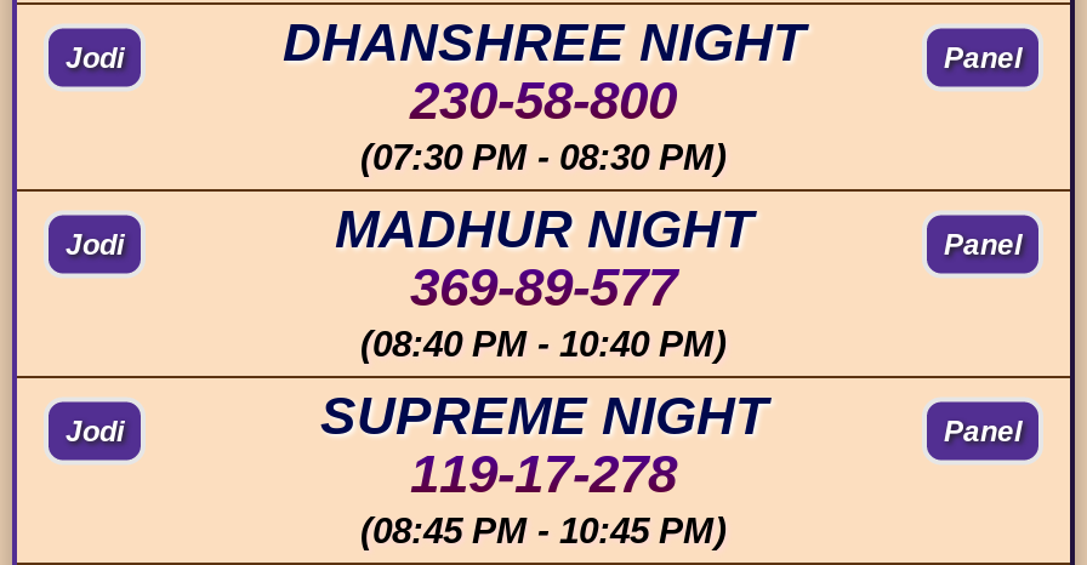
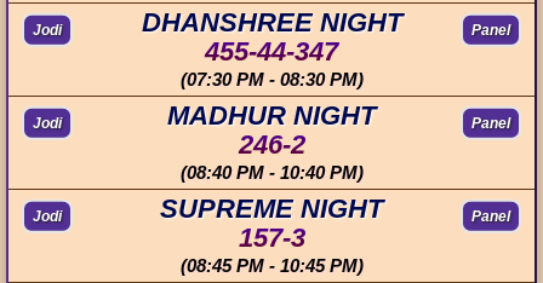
[410,70,677,131] 230-58-800 -> [205,36,338,67] 455-44-347
[410,257,677,318] 369-89-577 -> [238,129,305,160] 246-2
[410,444,677,504] 119-17-278 -> [238,223,305,253] 157-3

